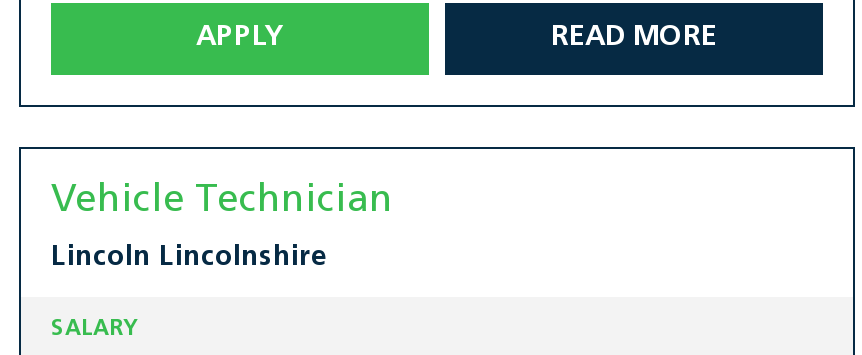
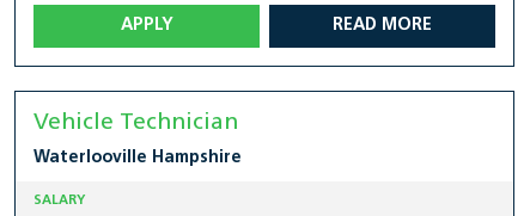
[51,242,329,272] Lincoln Lincolnshire -> [33,149,242,167] Waterlooville Hampshire

